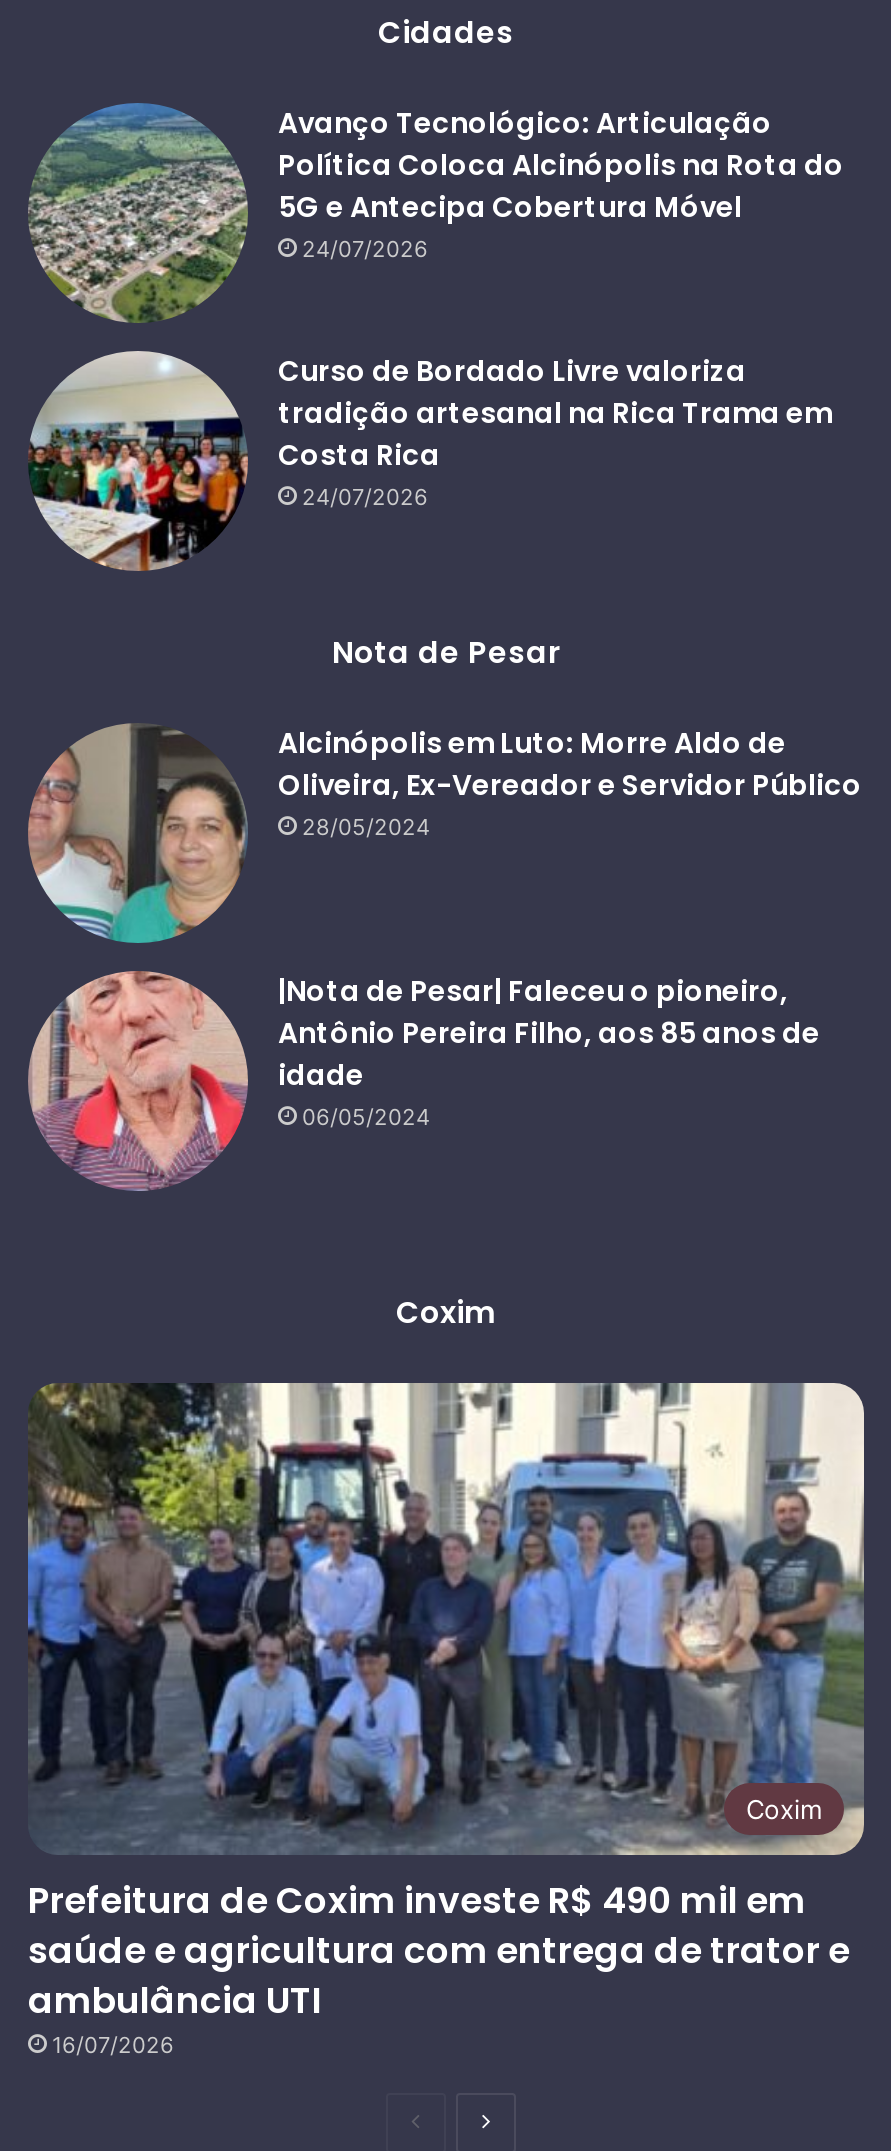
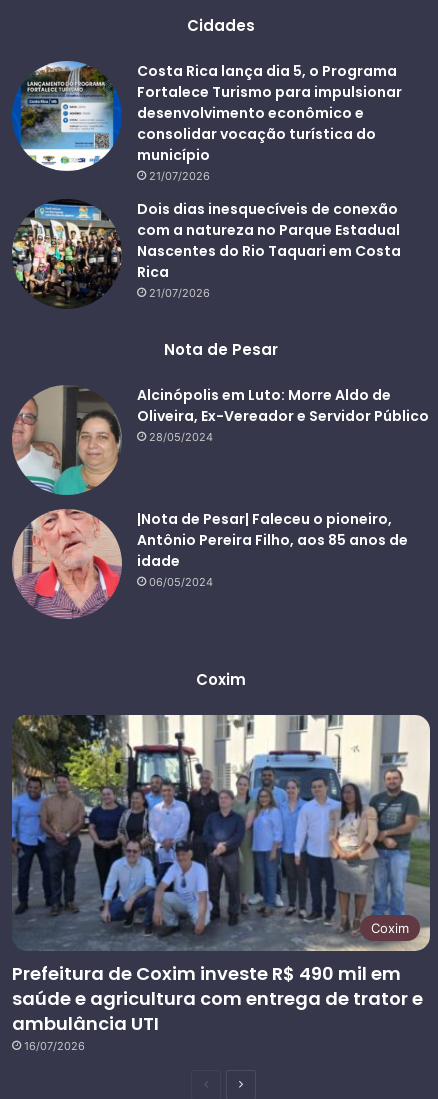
[28,103,844,323] [image] | Avanço Tecnológico: Articulação | Política Coloca Alcinópolis na Rota do | 5G e Antecipa Cobertura Móvel | 24/07/2026 -> [12,61,402,183] [image] | Costa Rica lança dia 5, o Programa | Fortalece Turismo para impulsionar | desenvolvimento econômico e | consolidar vocação turística do | município | 21/07/2026
[30,349,832,573] [image] | Curso de Bordado Livre valoriza | tradição artesanal na Rica Trama em | Costa Rica | 24/07/2026 -> [11,199,401,309] [image] | Dois dias inesquecíveis de conexão | com a natureza no Parque Estadual | Nascentes do Rio Taquari em Costa | Rica | 21/07/2026

